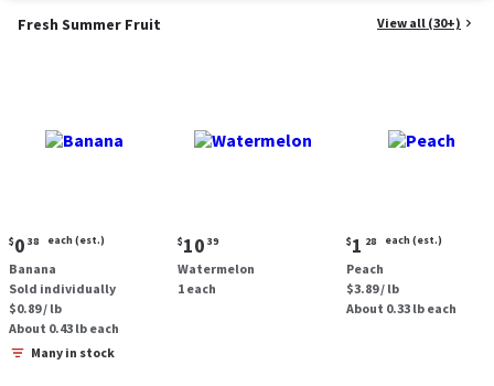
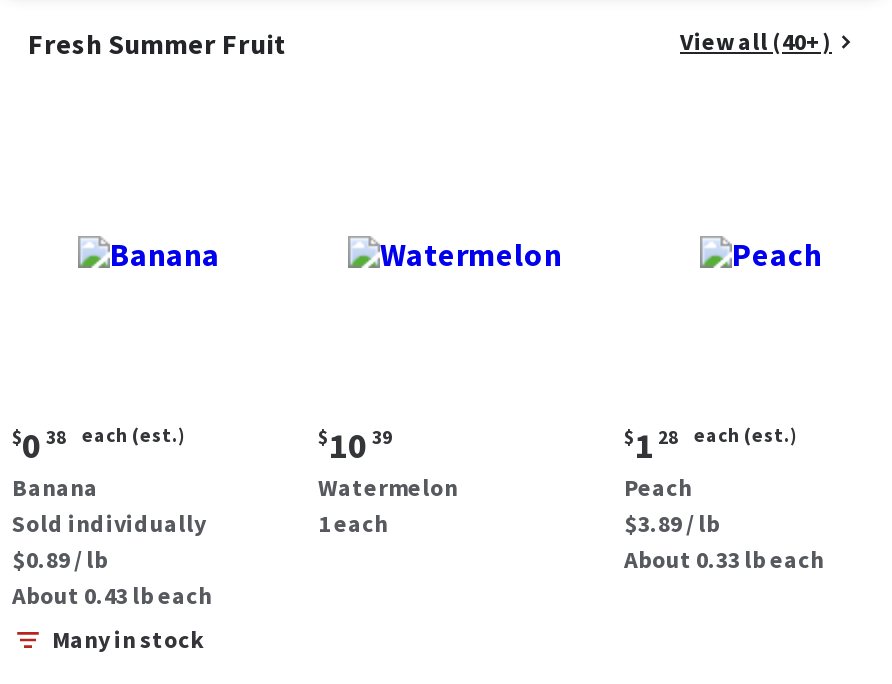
[377,14,461,31] View all (30+) -> [680,26,832,56] View all (40+)

